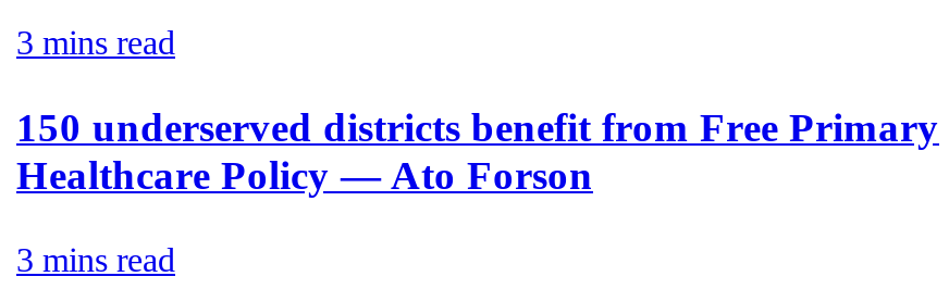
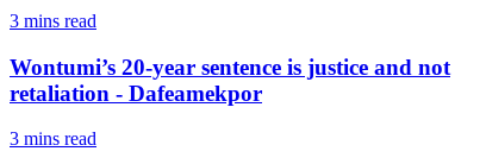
[16,104,939,198] 150 underserved districts benefit from Free Primary | Healthcare Policy — Ato Forson -> [10,54,450,105] Wontumi’s 20-year sentence is justice and not | retaliation - Dafeamekpor

